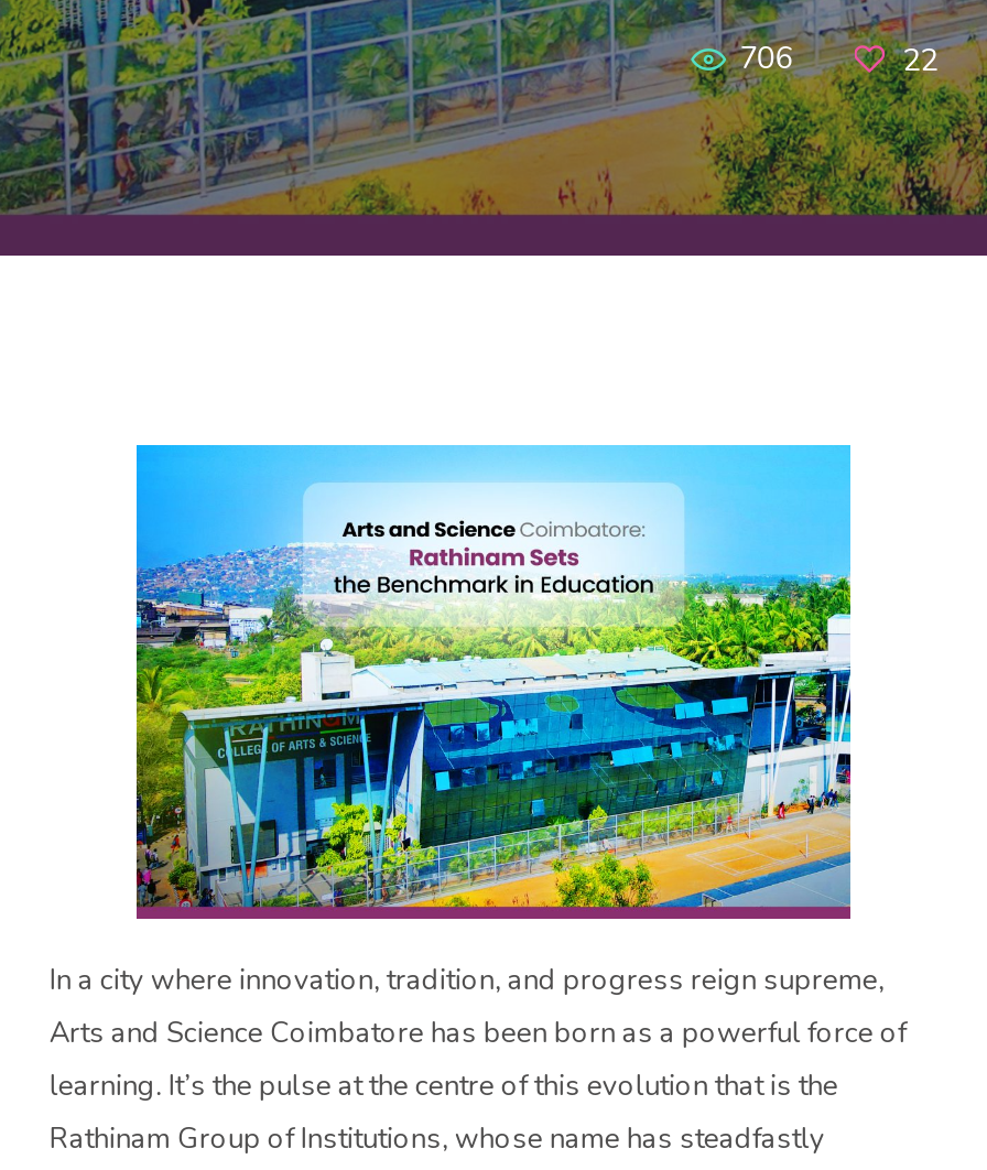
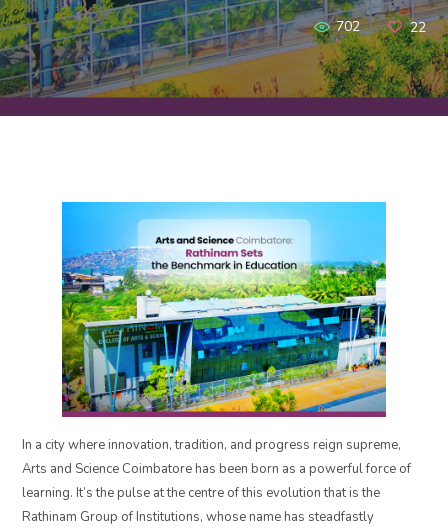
[739,37,792,79] 706 -> [336,17,360,36] 702

